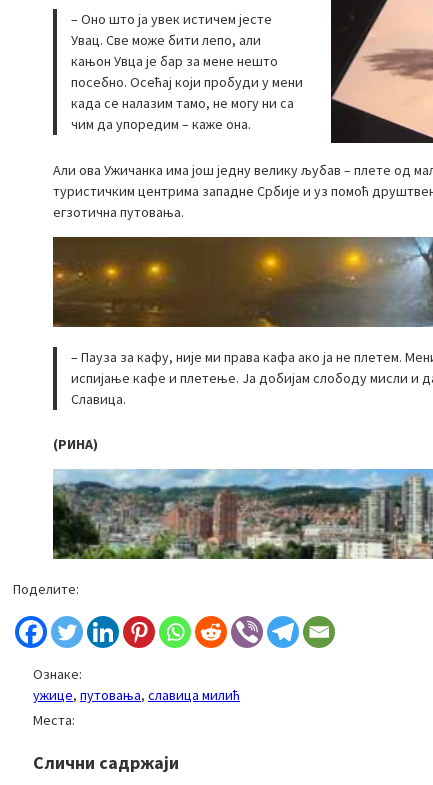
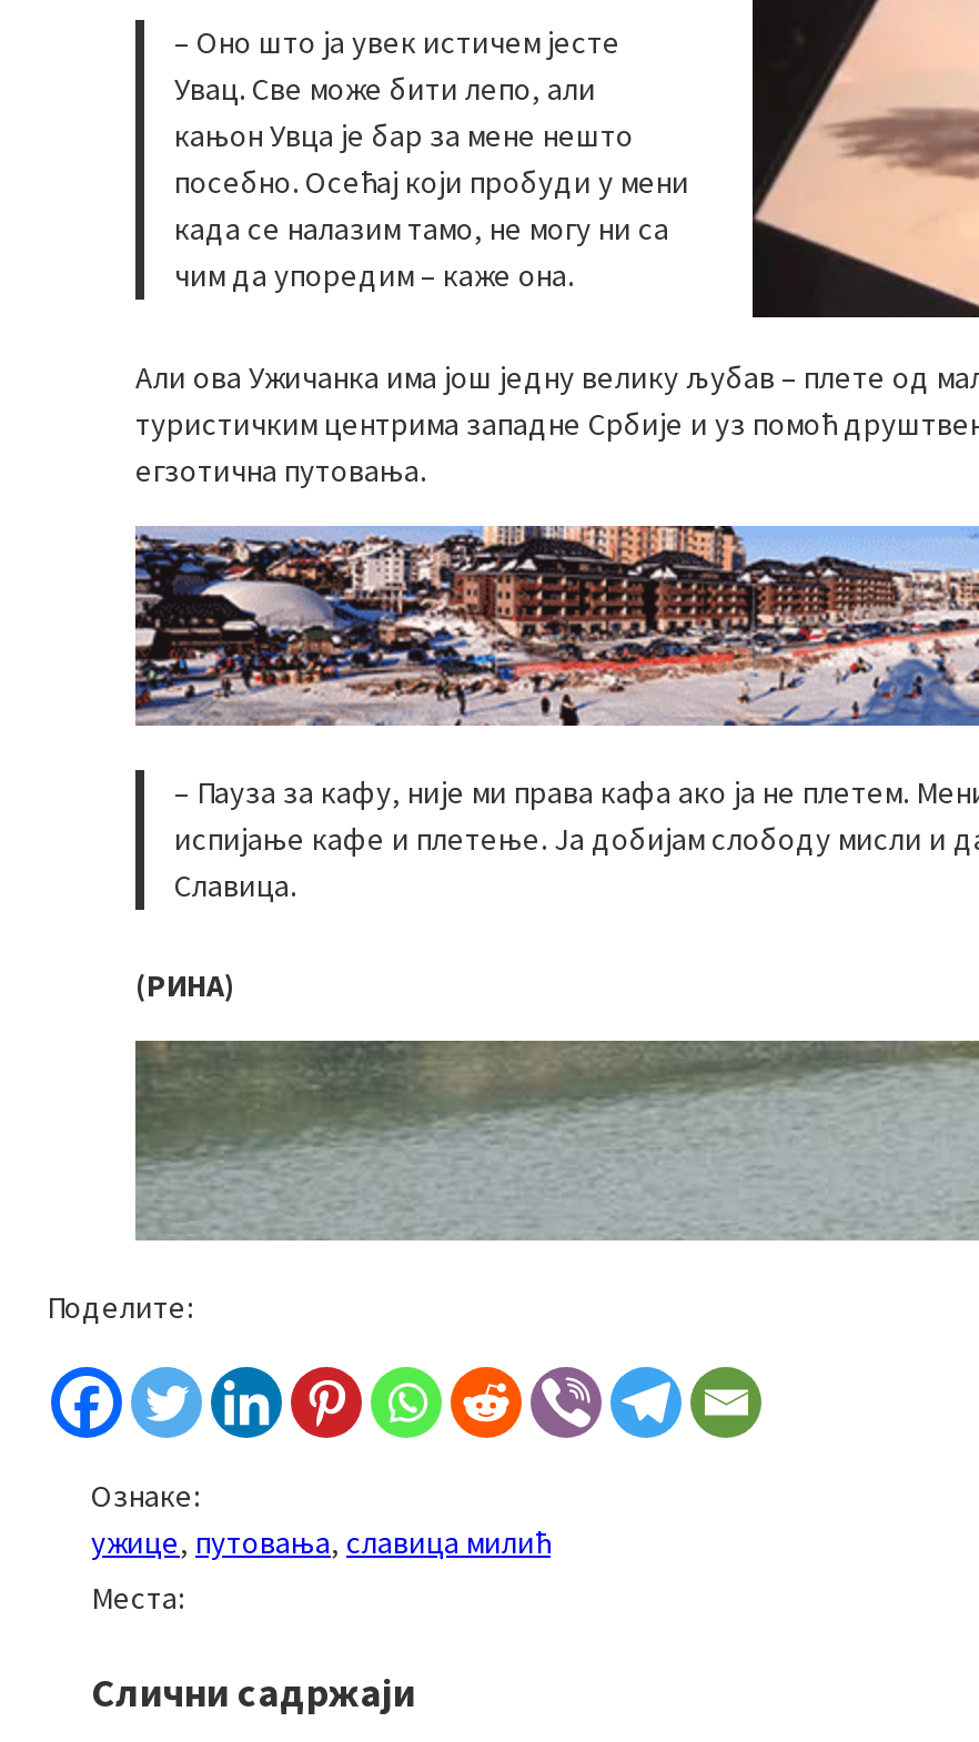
[52,236,430,328] [image] -> [133,524,972,728] [image]
[53,468,430,559] [image] -> [133,1039,972,1240] [image]

